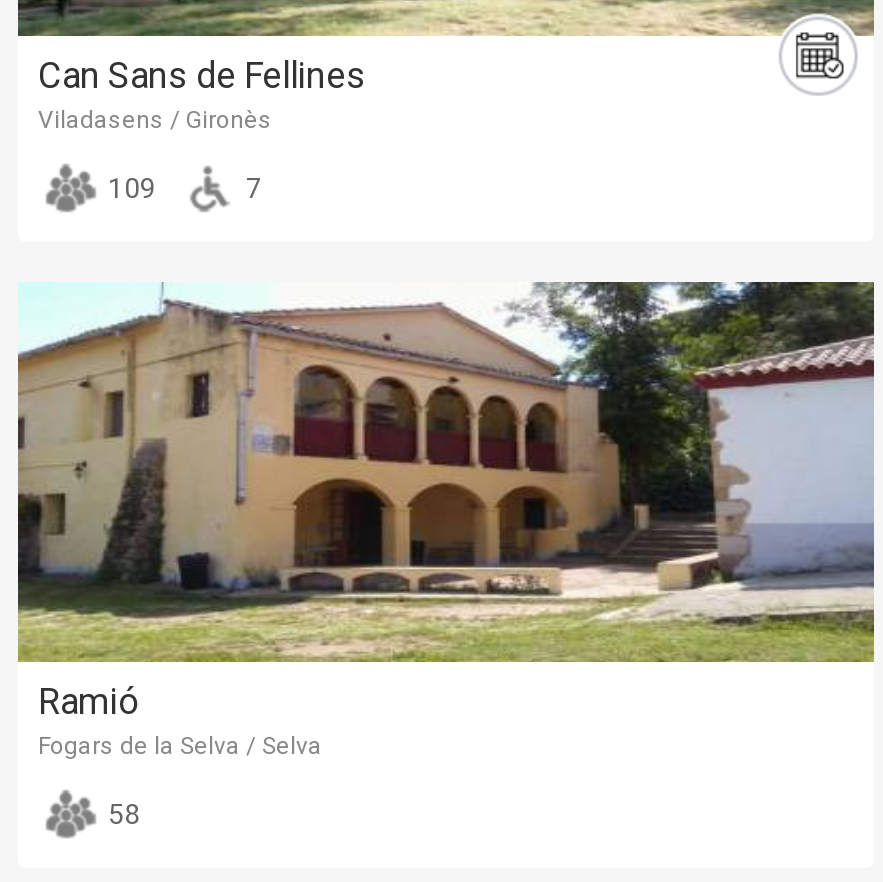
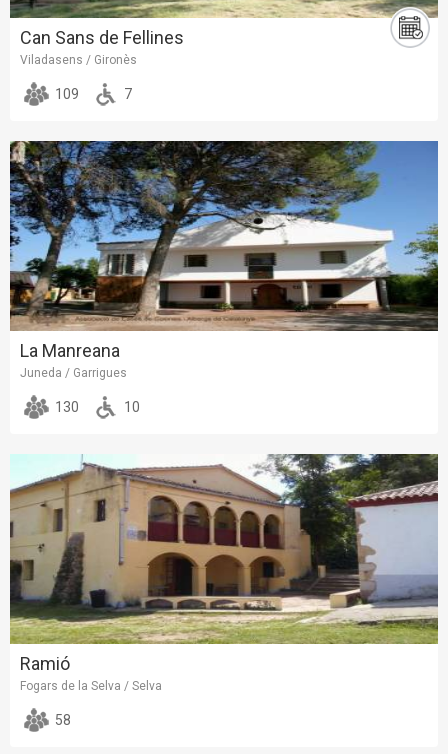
none -> [9,140,439,415] [image] | La Manreana | Juneda / Garrigues | 130 | 10

